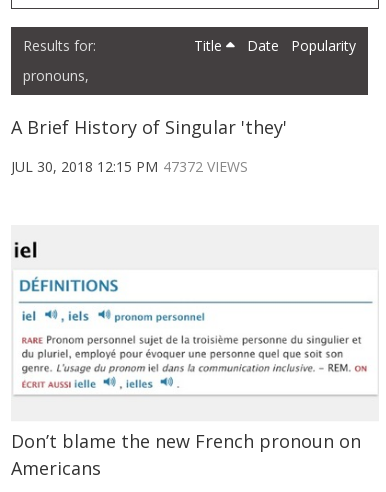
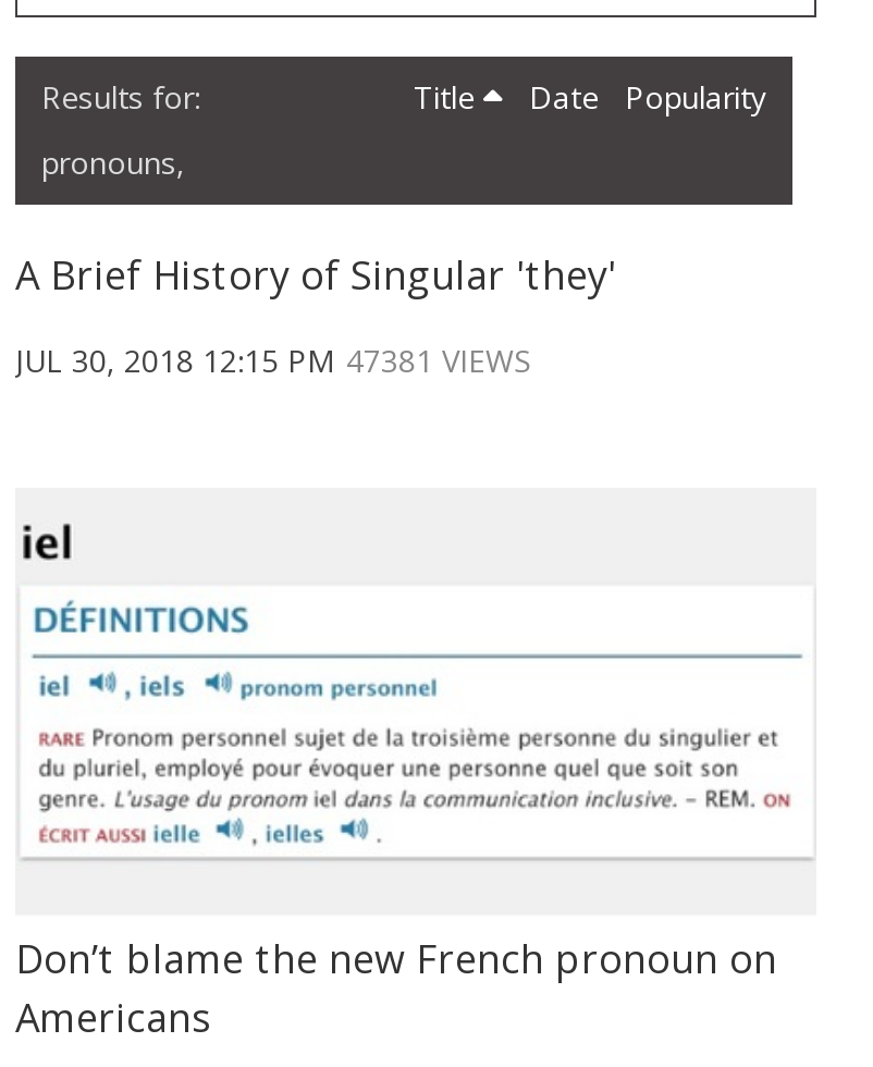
[11,157,248,176] JUL 30, 2018 12:15 PM 47372 VIEWS -> [15,340,531,382] JUL 30, 2018 12:15 PM 47381 VIEWS

